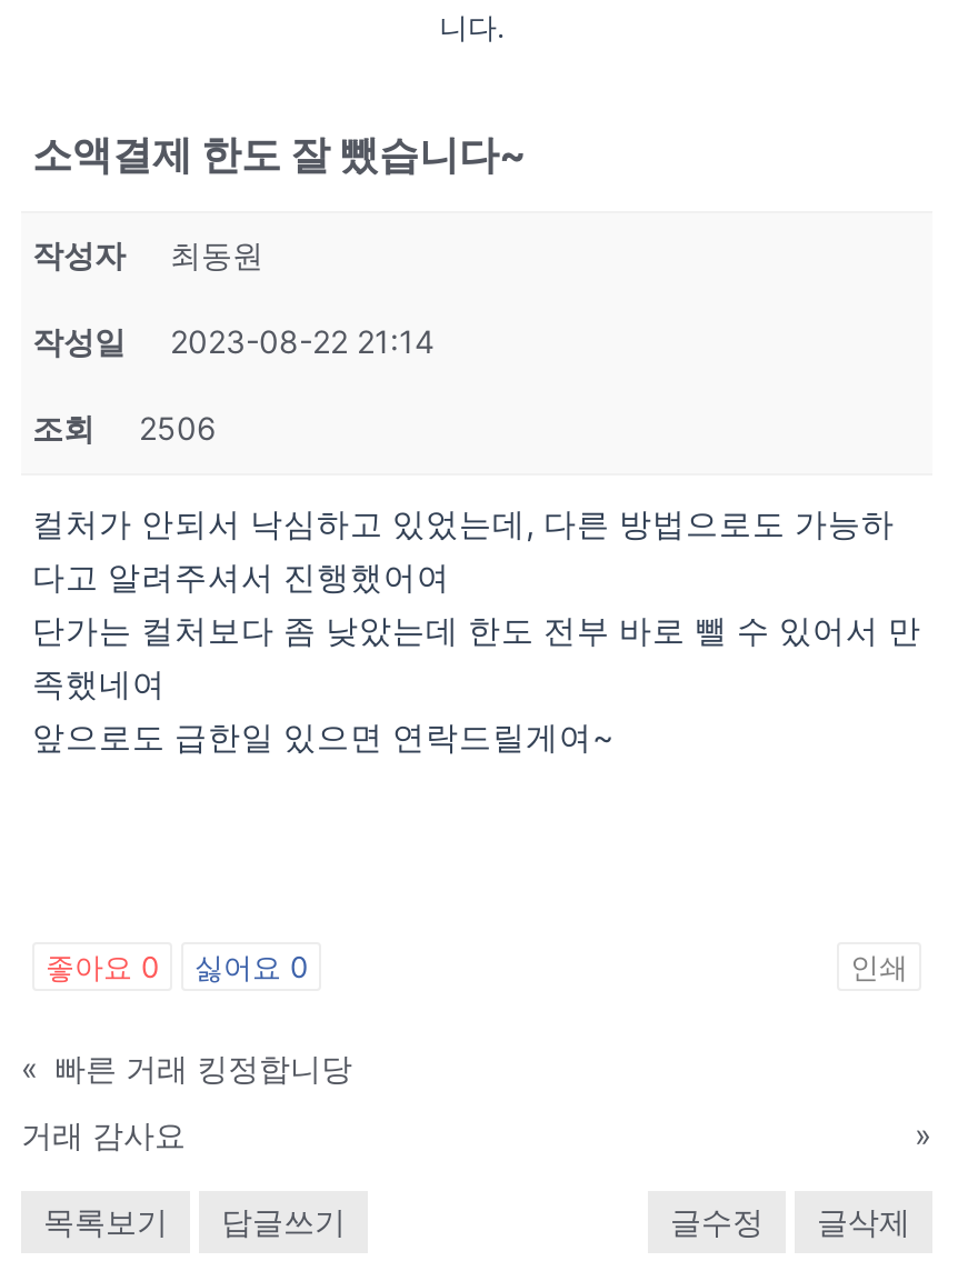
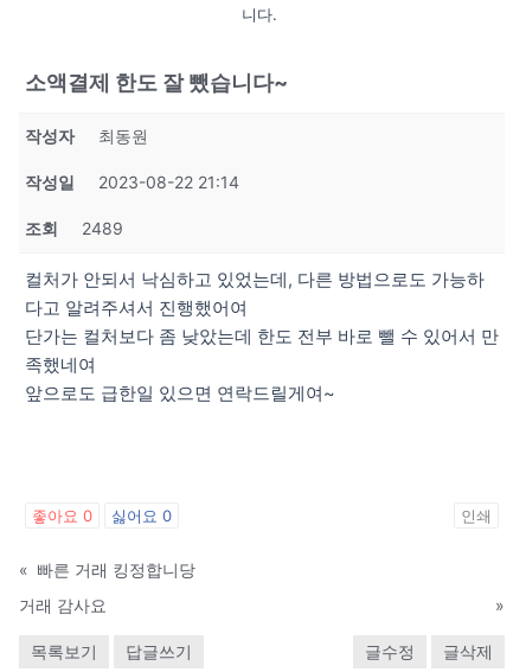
[32,409,217,447] 조회 2506 -> [25,218,123,238] 조회 2489

